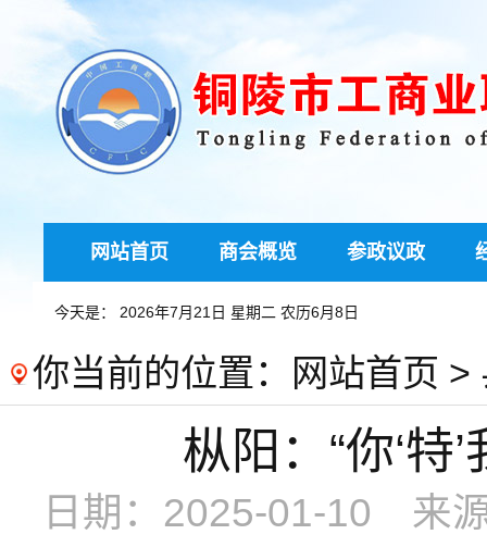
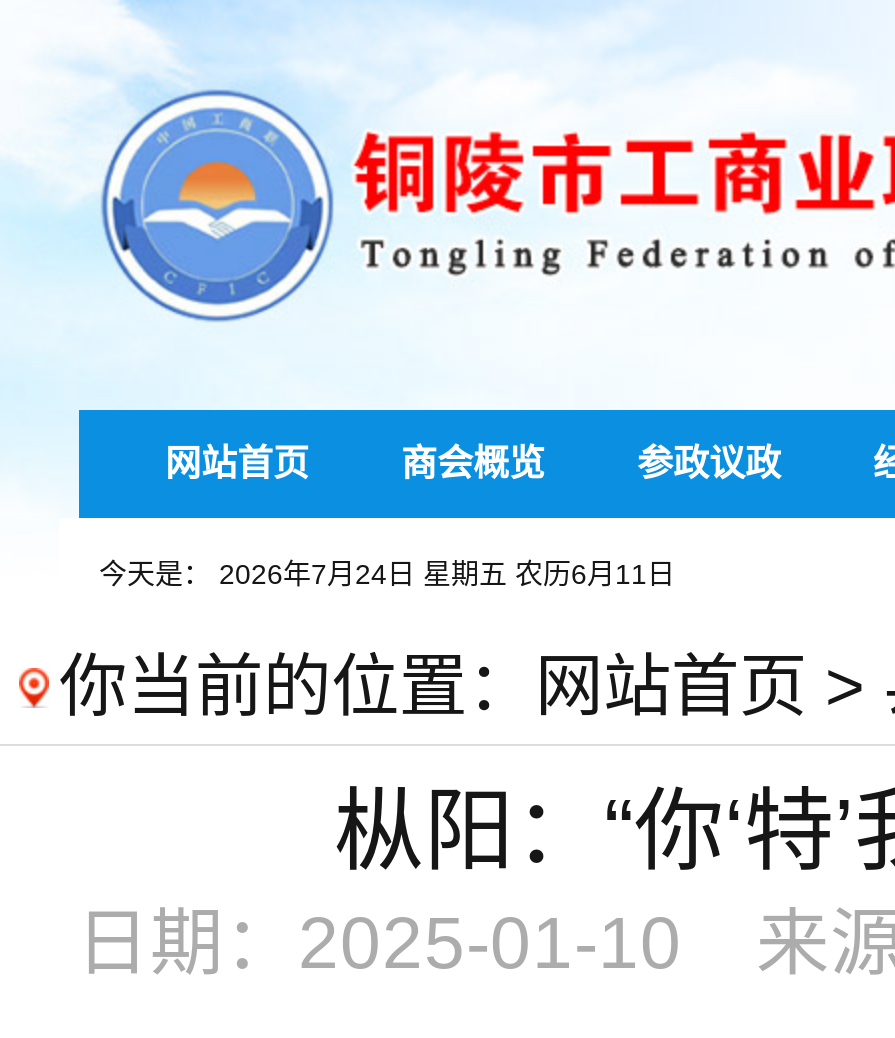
[54,303,359,321] 今天是：2026年7月21日 星期二 农历6月8日 -> [99,558,675,590] 今天是：2026年7月24日 星期五 农历6月11日

